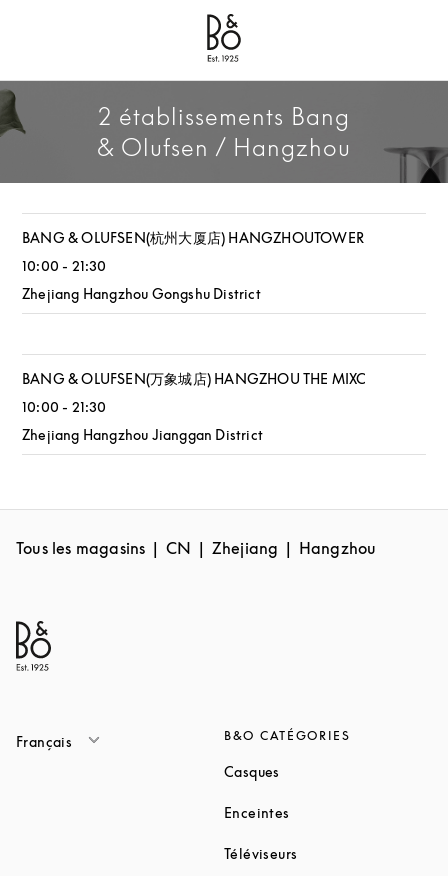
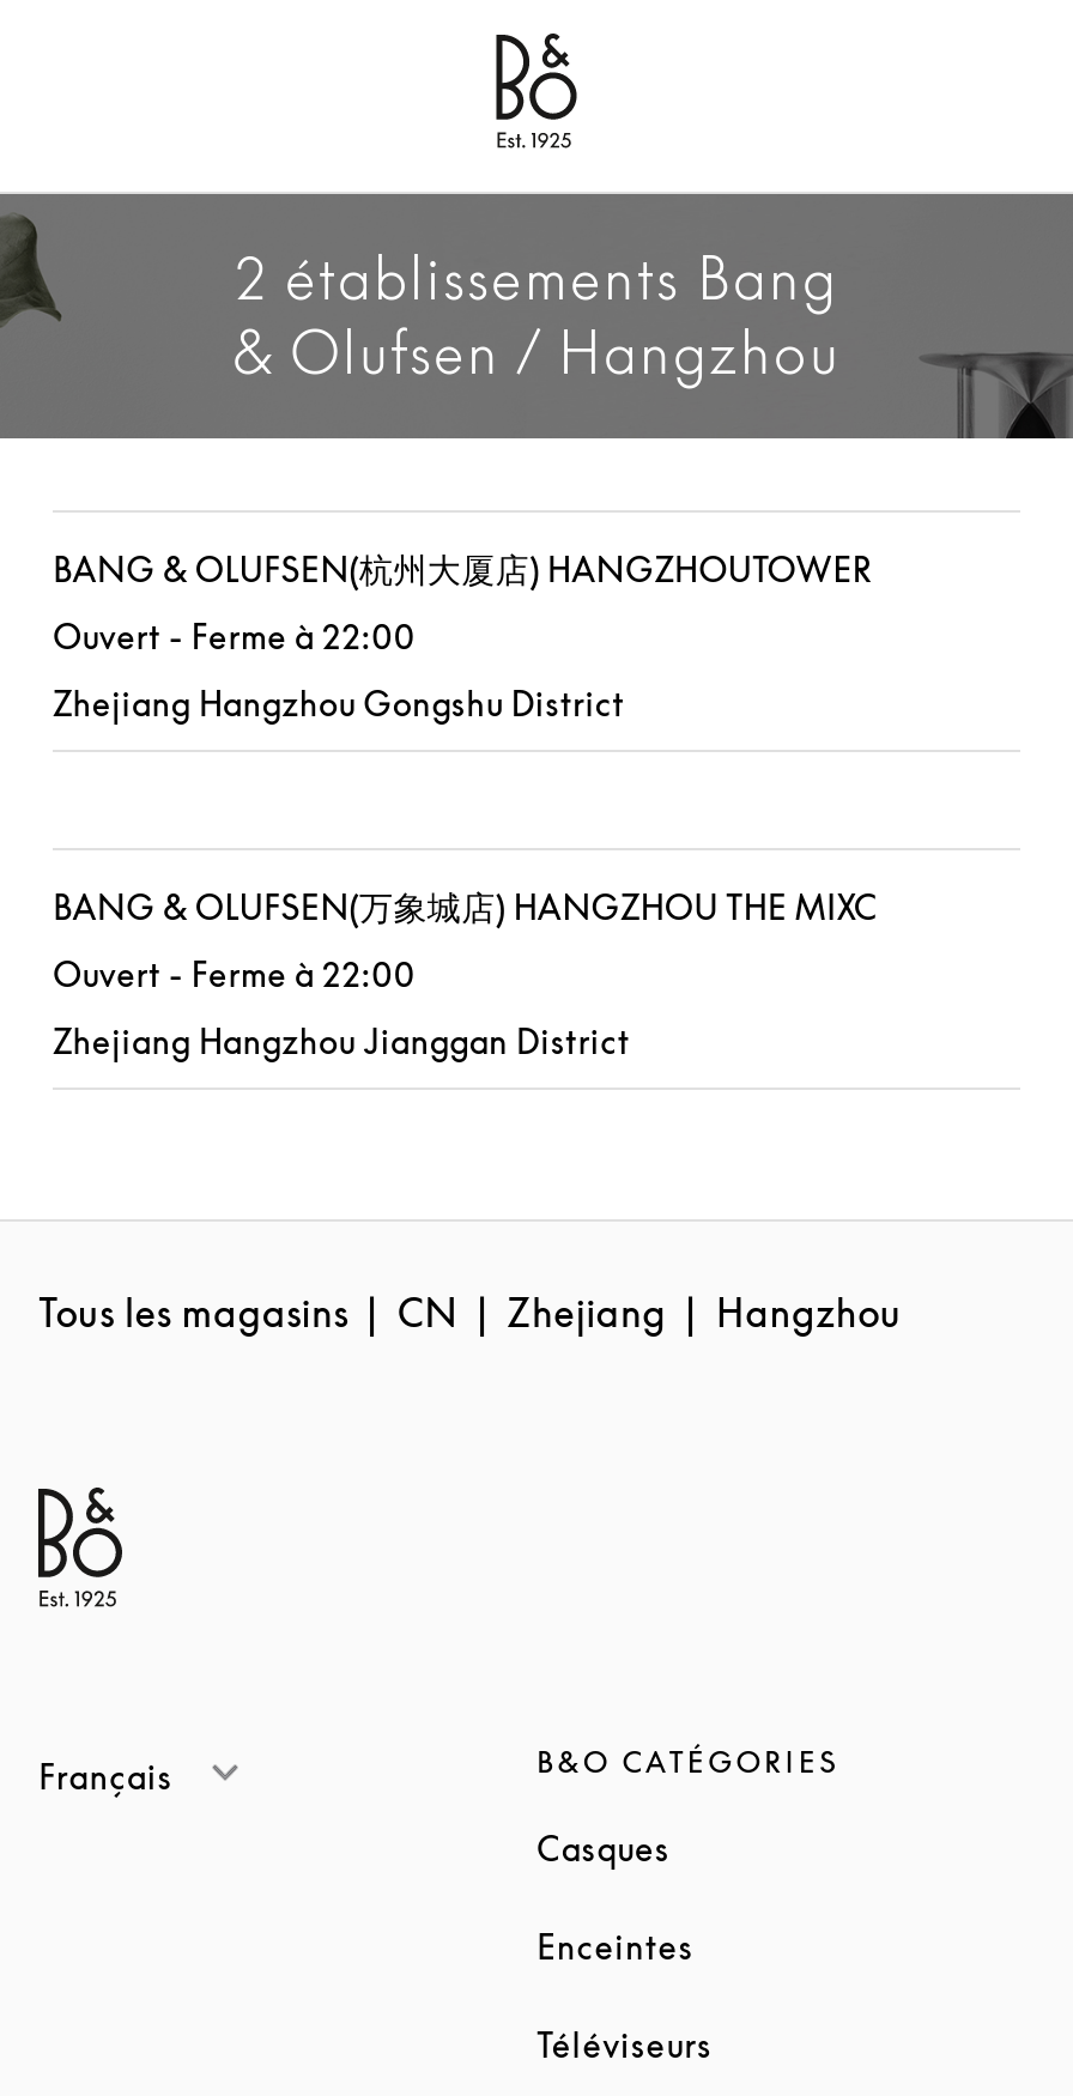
[22,257,107,274] 10:00 - 21:30 -> [53,616,415,656] Ouvert - Ferme à 22:00
[22,398,107,415] 10:00 - 21:30 -> [53,953,415,994] Ouvert - Ferme à 22:00

